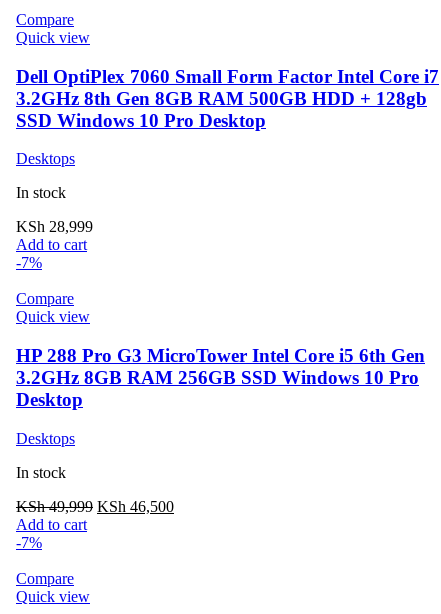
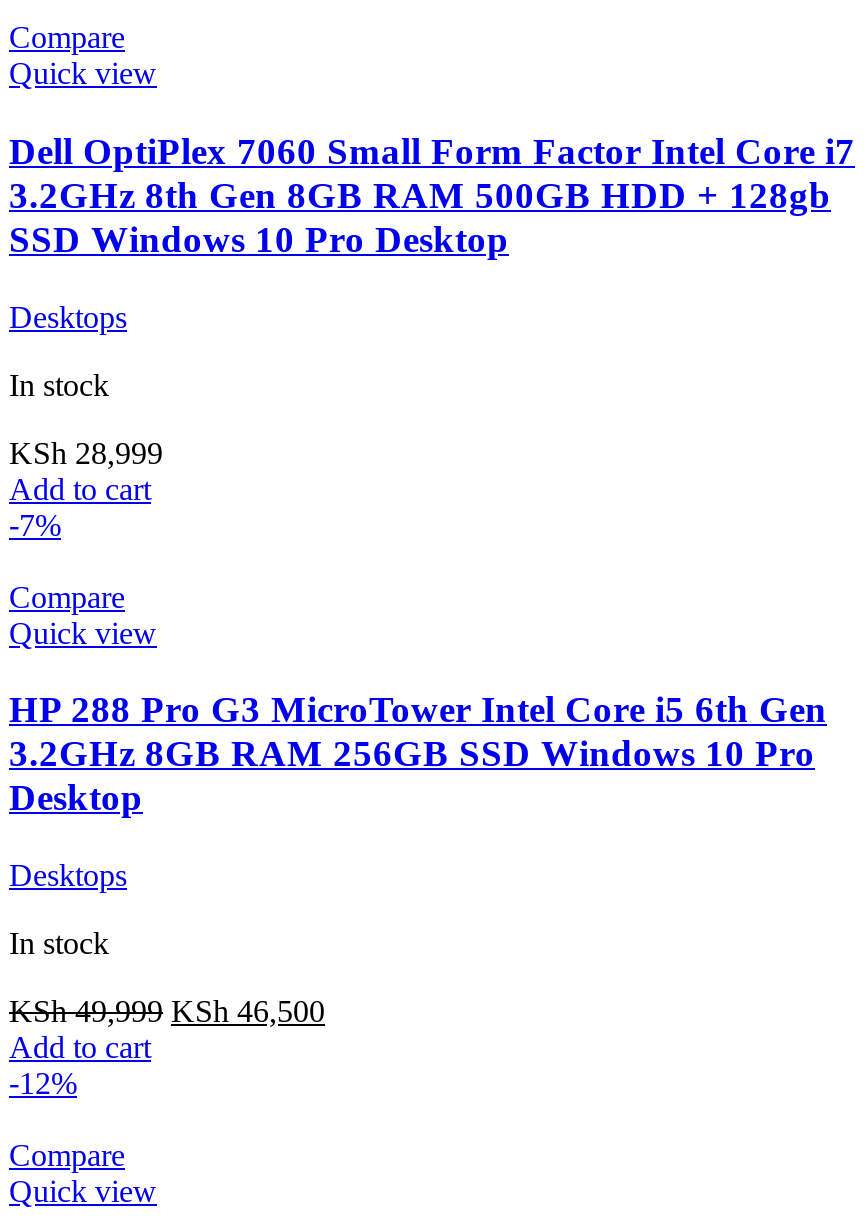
[16,534,42,551] -7% -> [9,1066,77,1100] -12%

